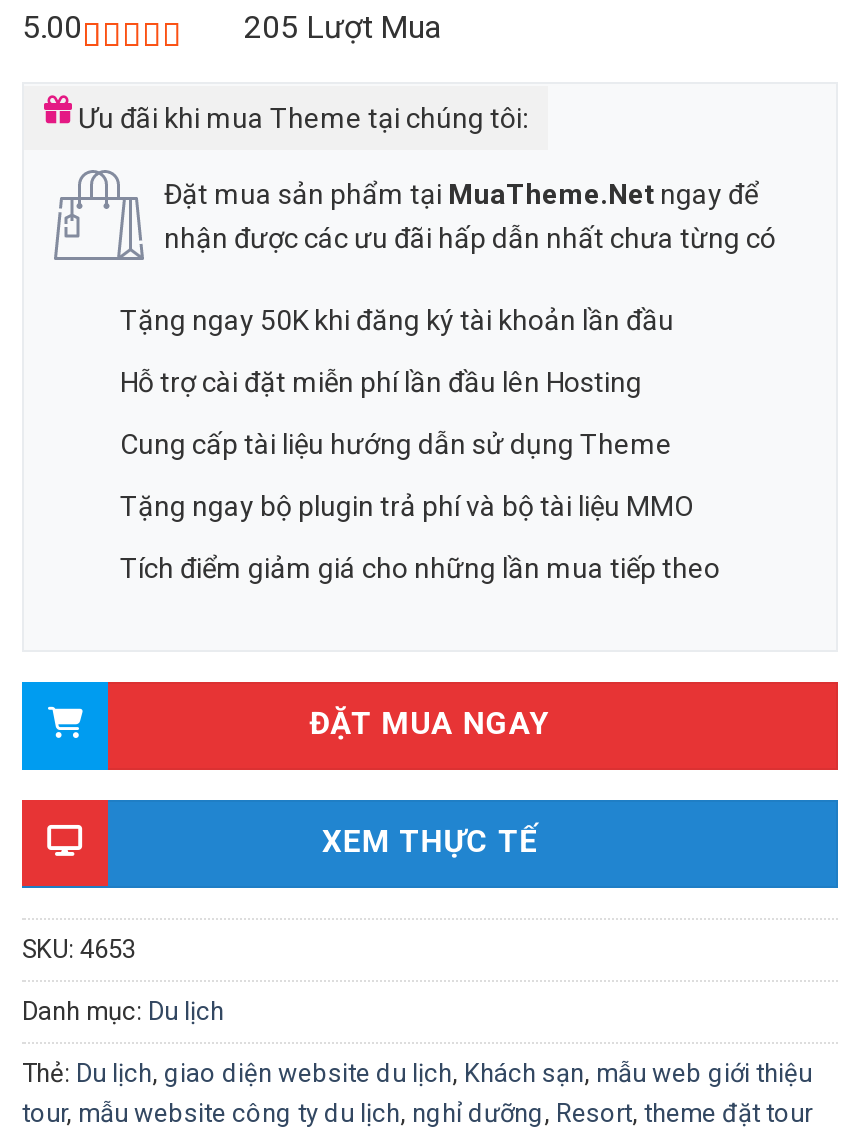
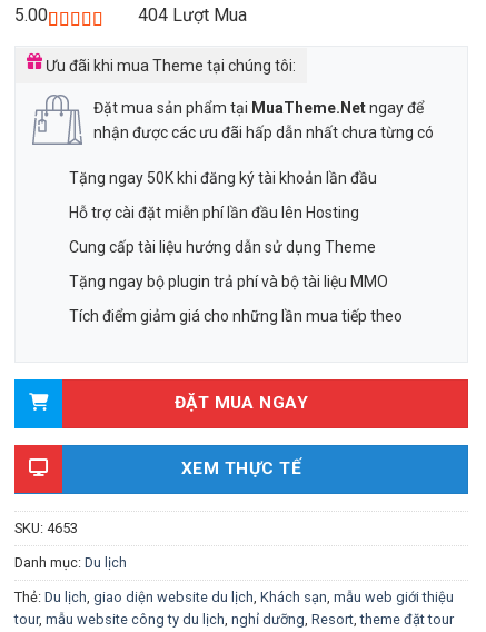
[244,8,440,46] 205 Lượt Mua -> [138,4,247,26] 404 Lượt Mua

